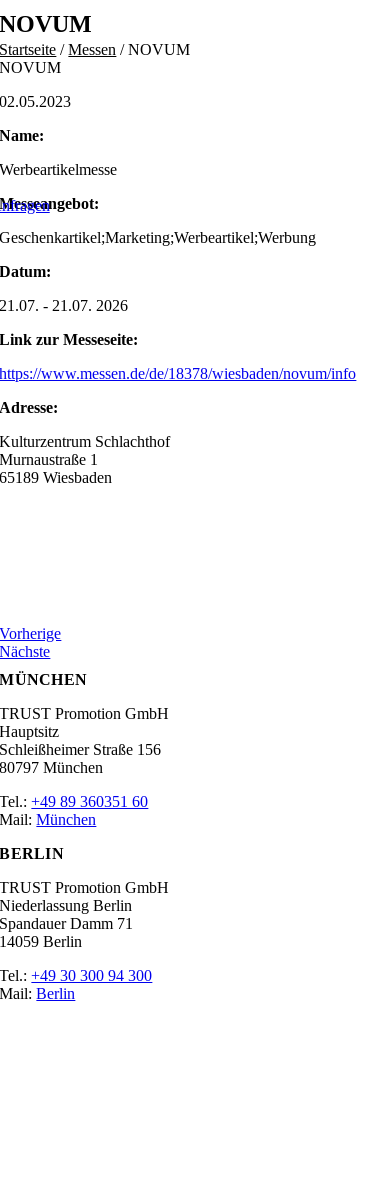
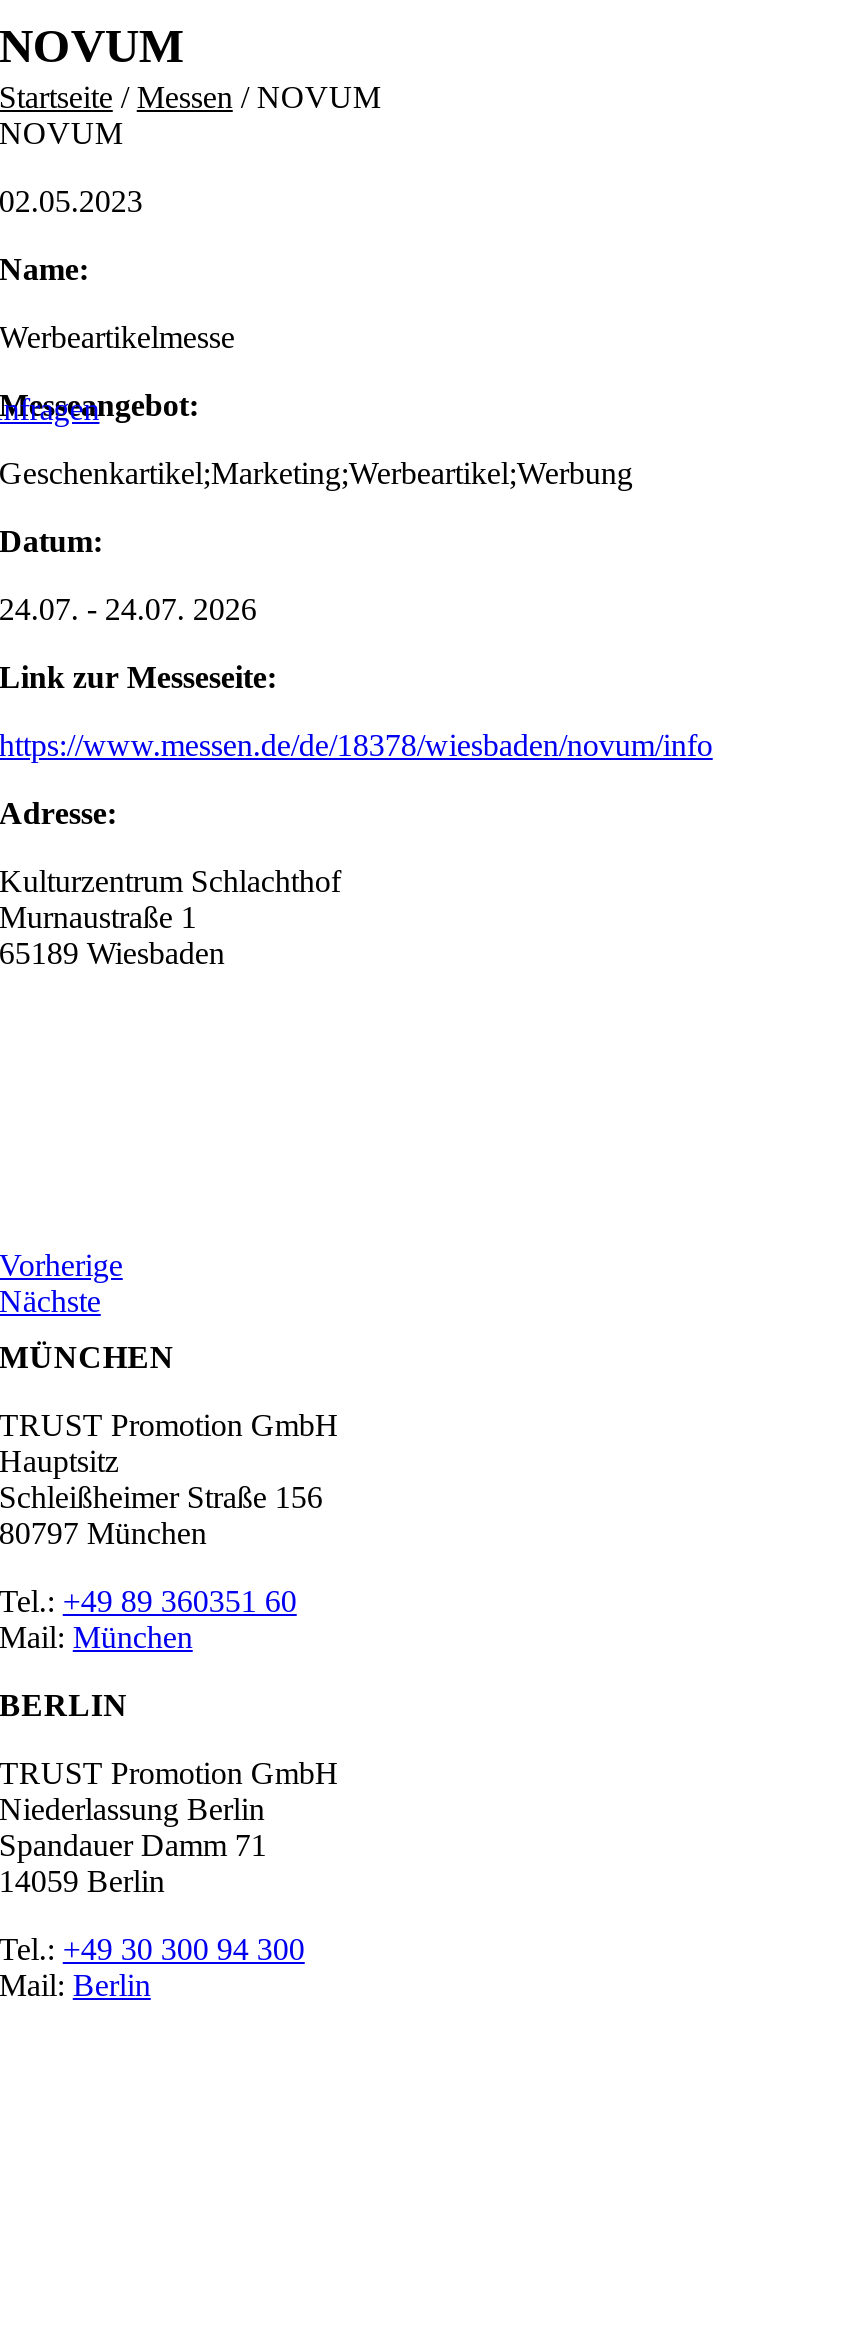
[0,297,128,314] 21.07. - 21.07. 2026 -> [0,592,257,626] 24.07. - 24.07. 2026

